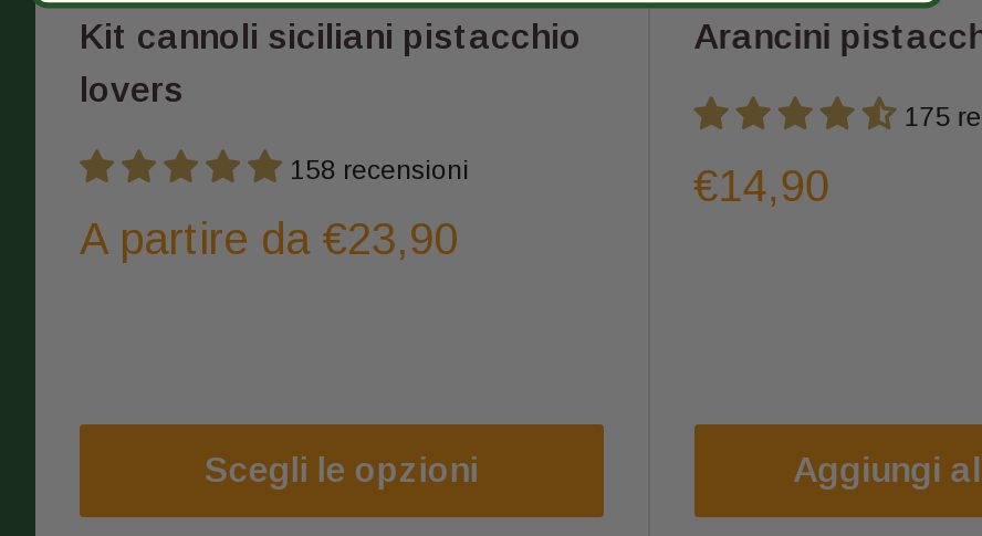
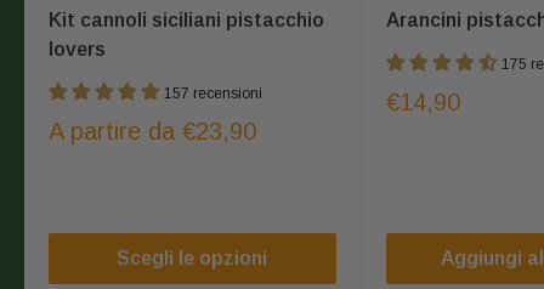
[290,154,469,185] 158 recensioni -> [164,85,262,102] 157 recensioni

